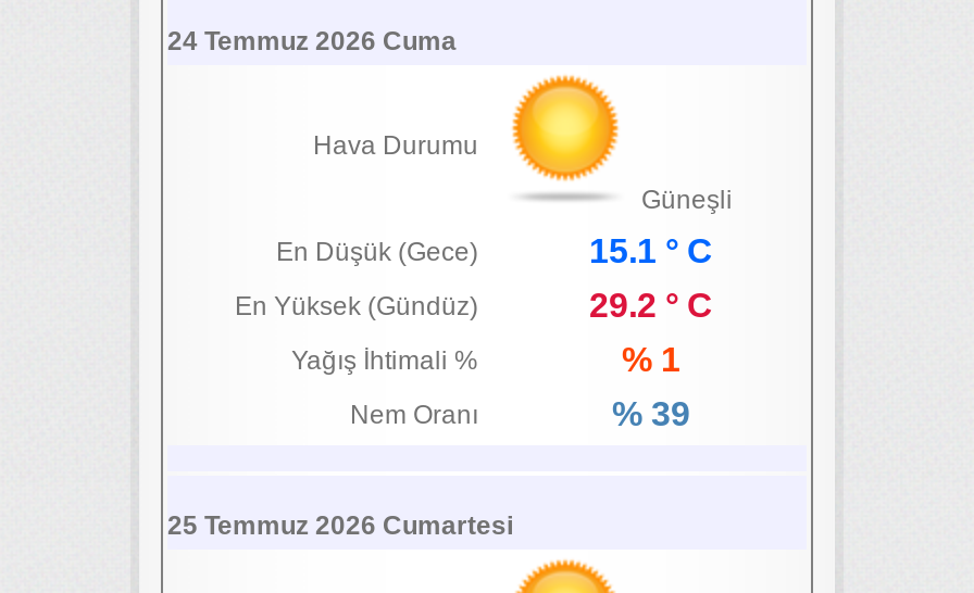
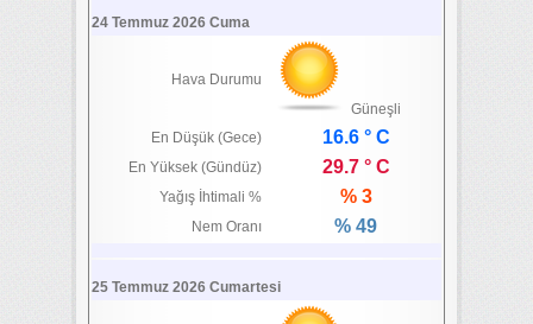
[589,232,713,269] 15.1 ° C -> [322,127,390,147] 16.6 ° C
[589,287,713,324] 29.2 ° C -> [322,157,390,177] 29.7 ° C
[622,341,680,378] % 1 -> [340,186,372,207] % 3
[612,395,690,432] % 39 -> [335,216,378,236] % 49

